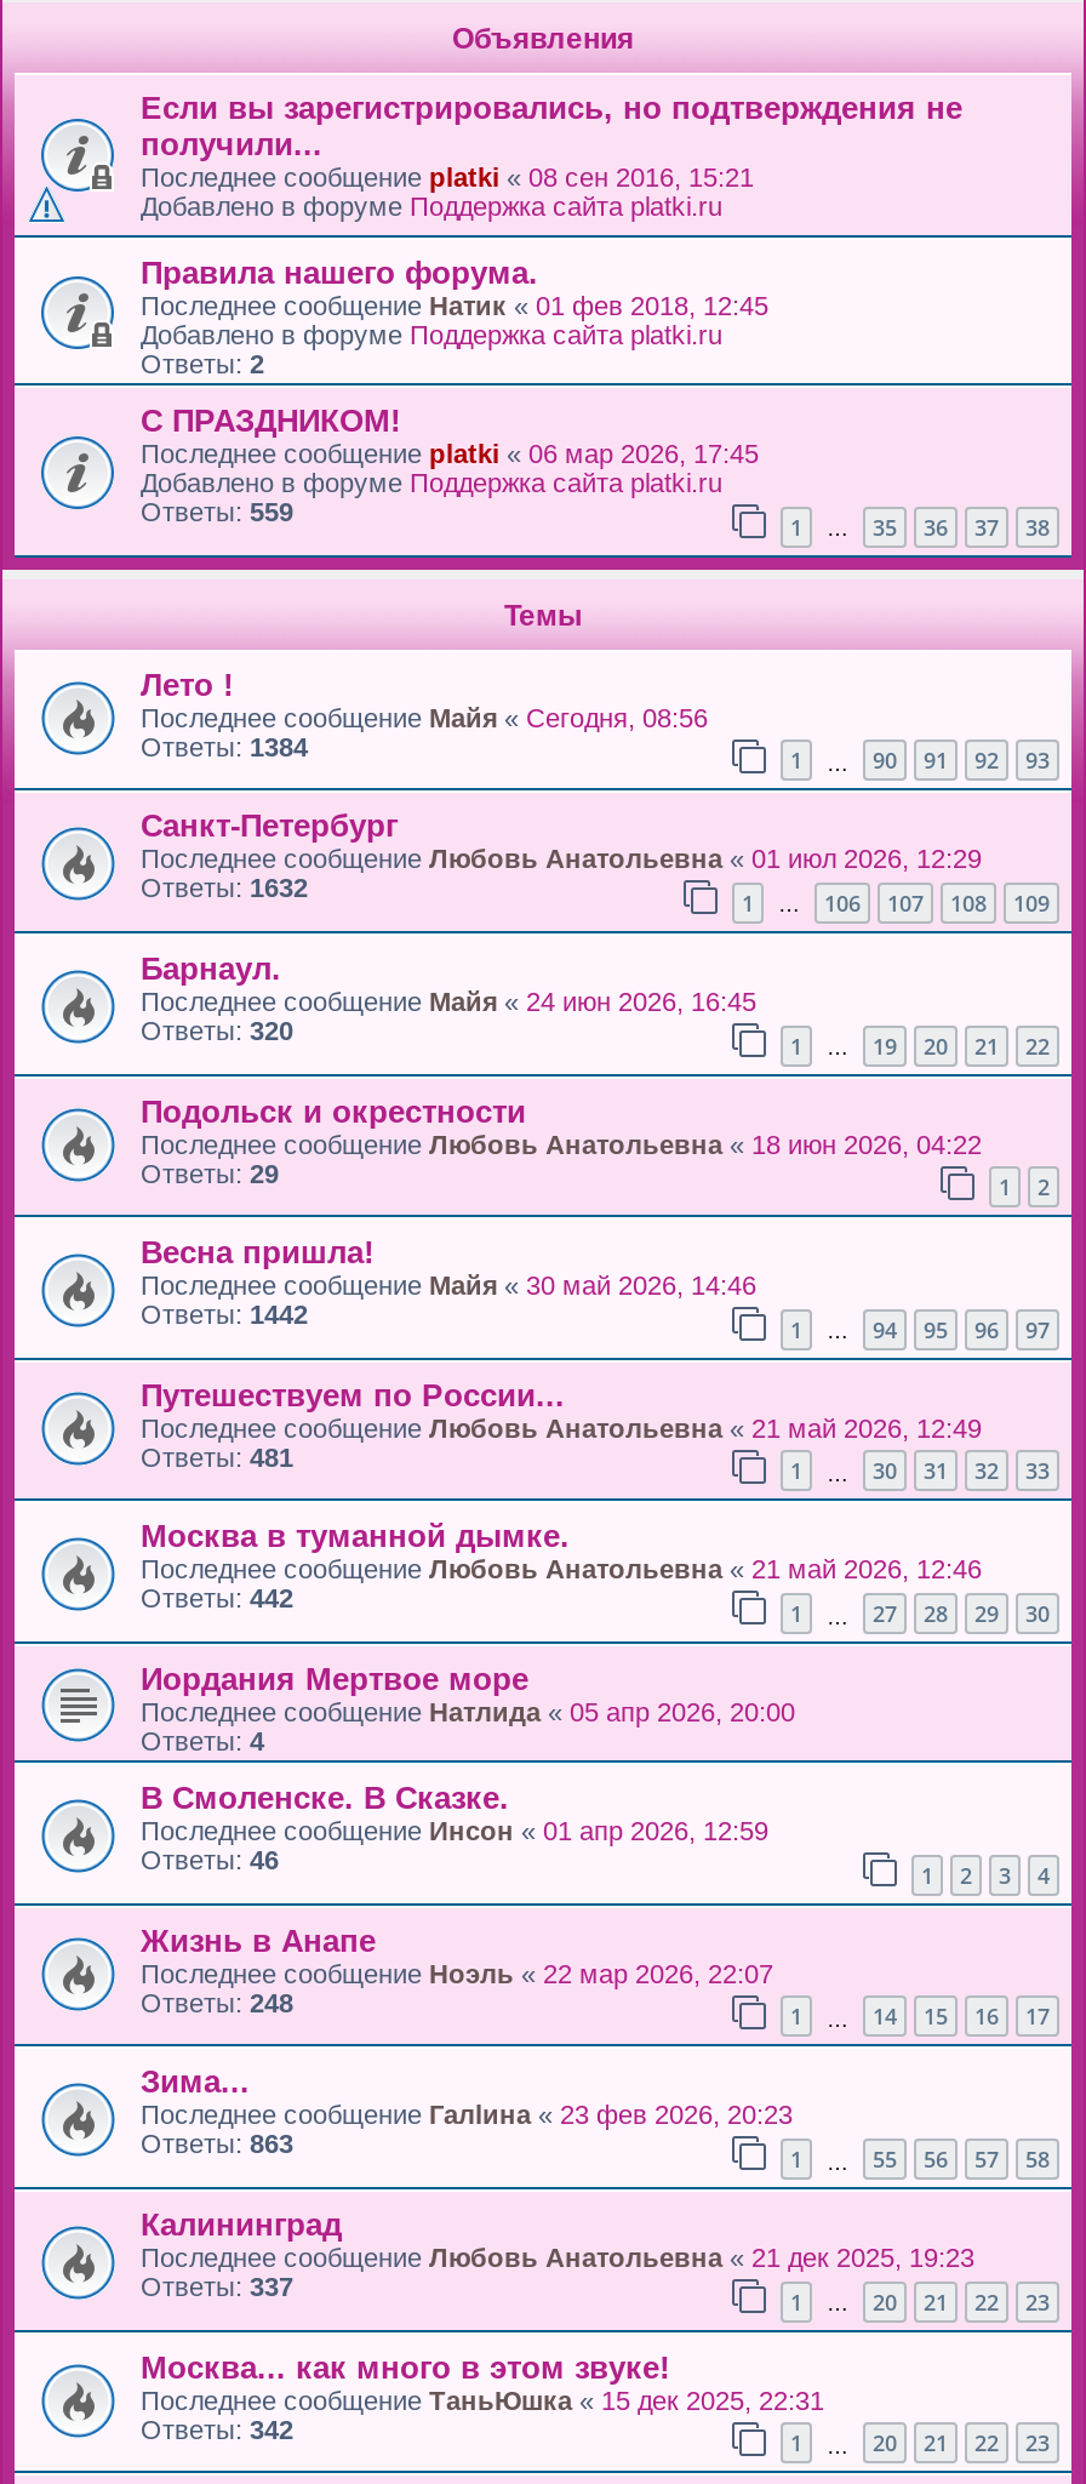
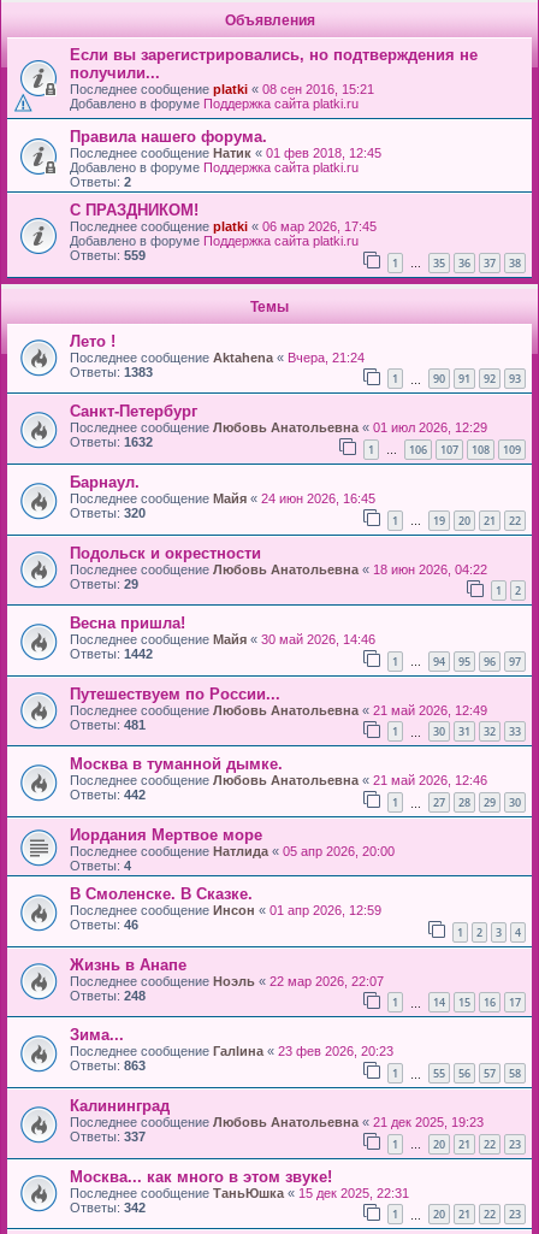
[141,702,708,731] Последнее сообщение Майя «Сегодня, 08:56 -> [70,350,365,364] Последнее сообщение Aktahena «Вчера, 21:24
[141,731,308,760] Ответы: 1384 -> [70,364,153,379] Ответы: 1383

